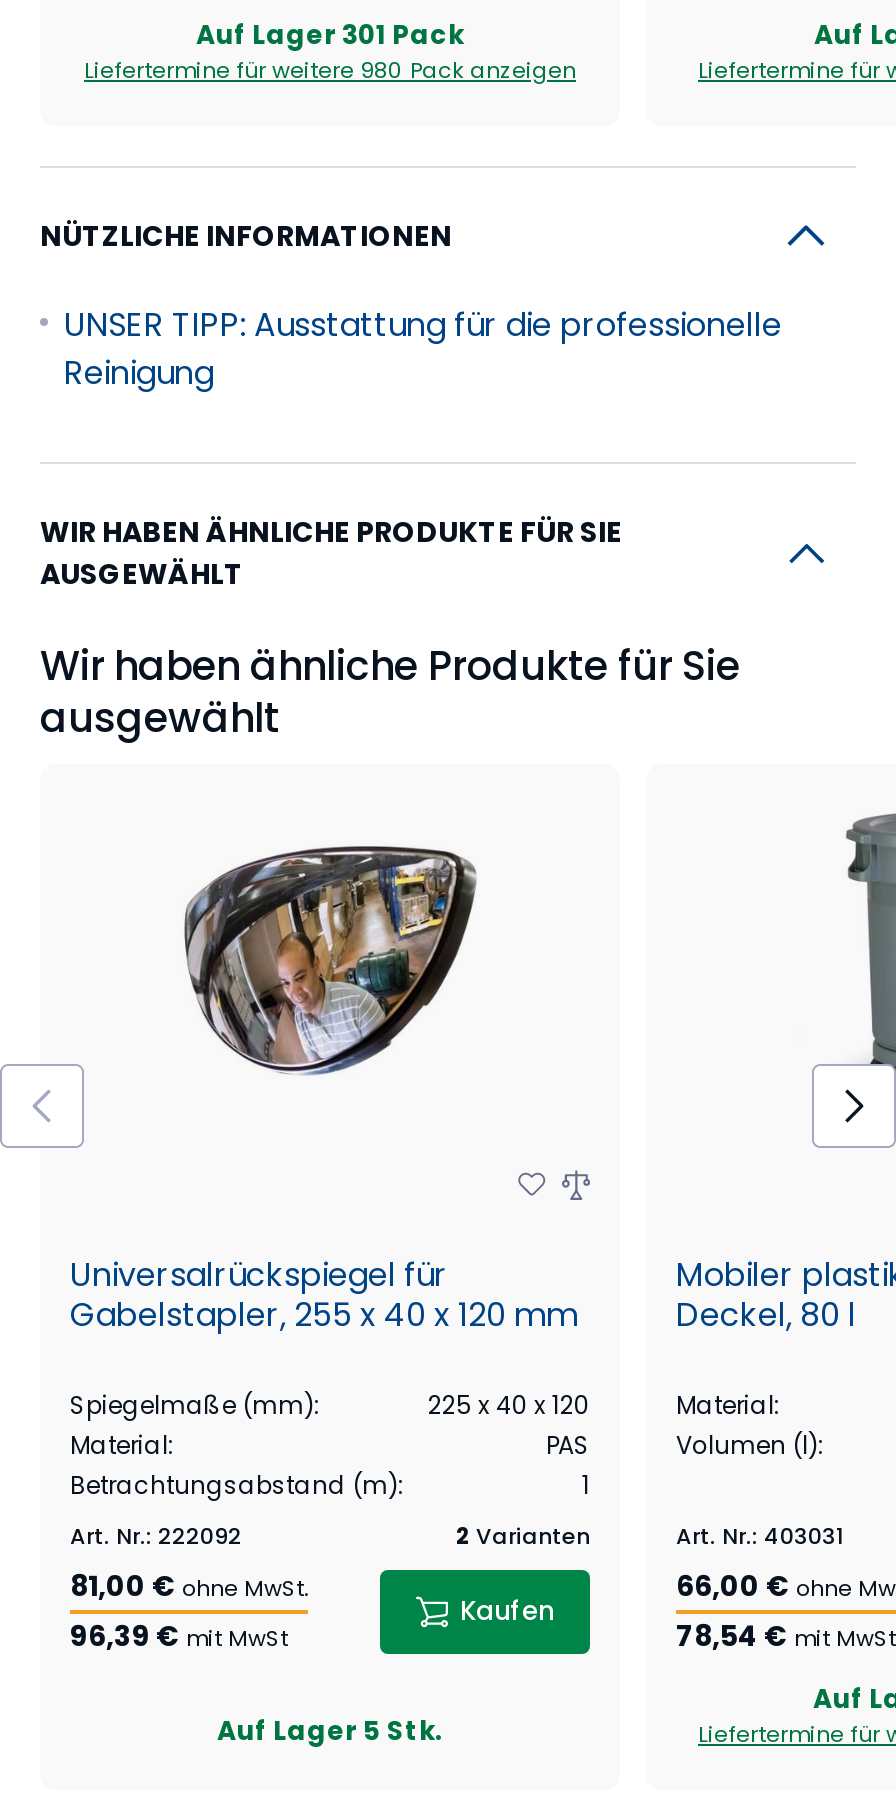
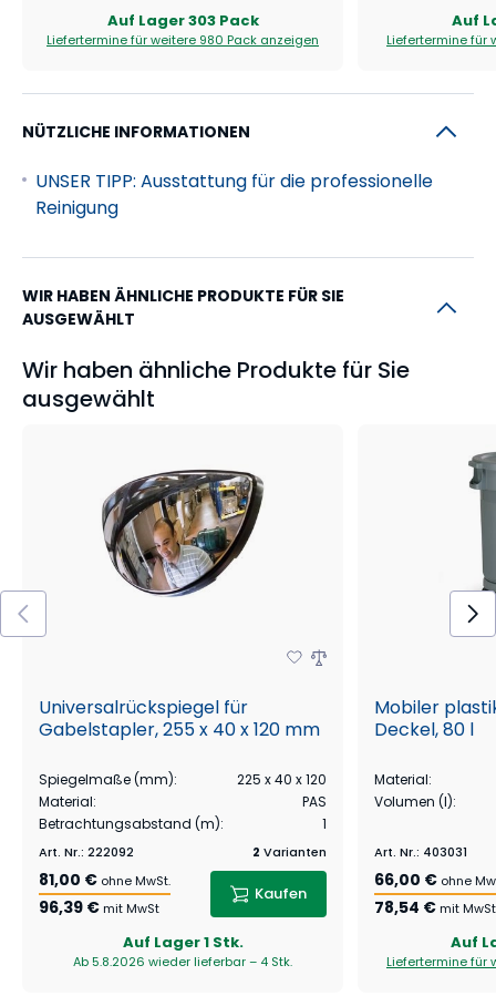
[196,15,464,53] Auf Lager 301 Pack -> [107,10,259,31] Auf Lager 303 Pack
[217,1711,443,1749] Auf Lager 5 Stk. -> [73,931,292,970] Auf Lager 1 Stk. | Ab 5.8.2026 wieder lieferbar – 4 Stk.

